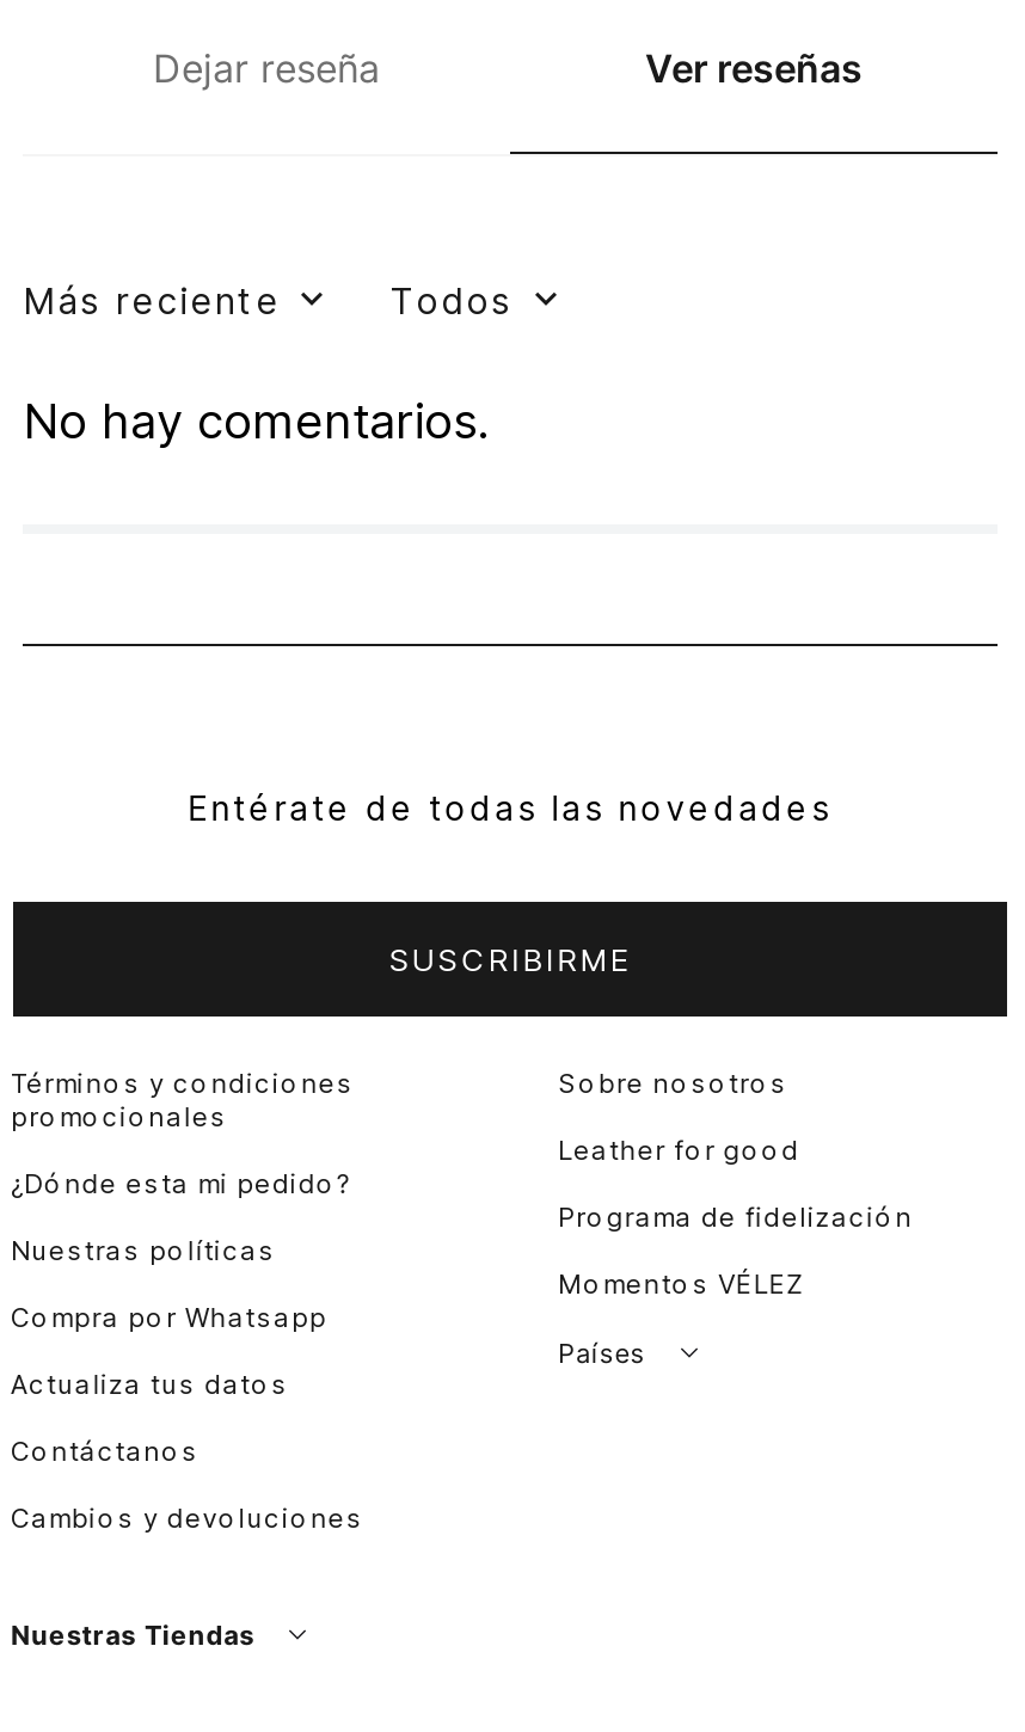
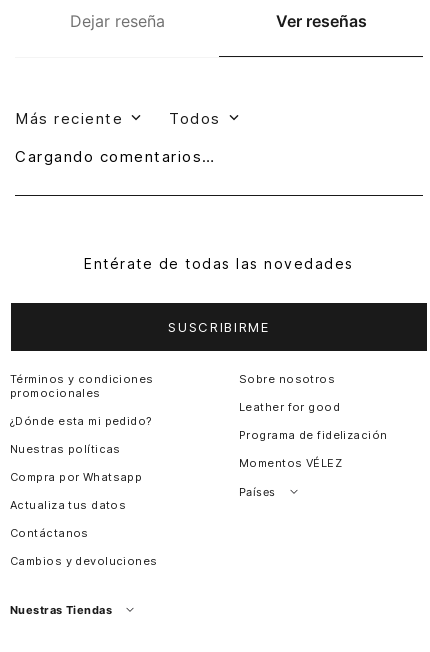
[23,393,489,450] No hay comentarios. -> [15,147,215,166] Cargando comentarios…

